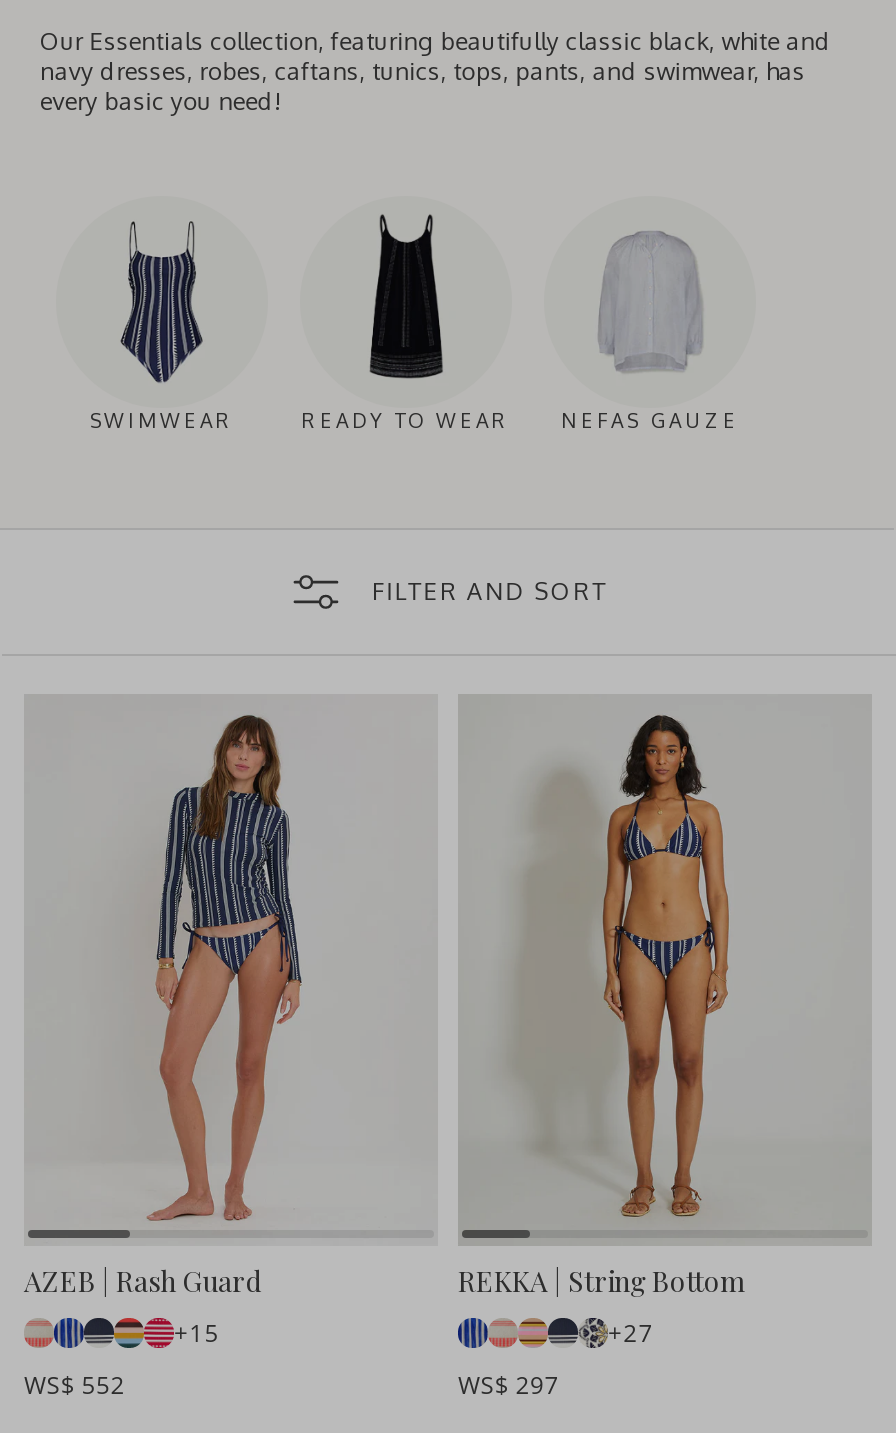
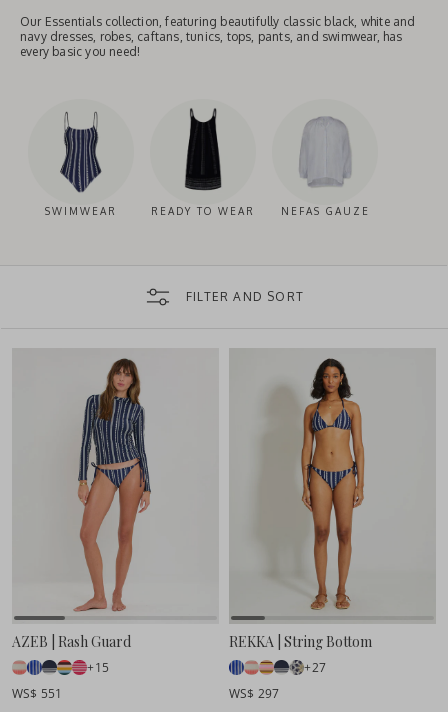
[24,1368,125,1402] WS$ 552 -> [12,685,62,702] WS$ 551

